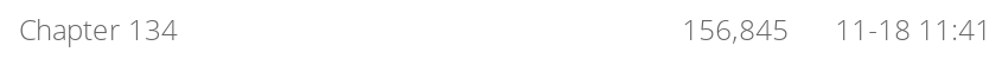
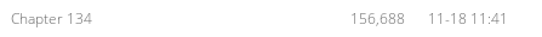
[682,10,992,51] 156,845 11-18 11:41 -> [350,9,508,29] 156,688 11-18 11:41

